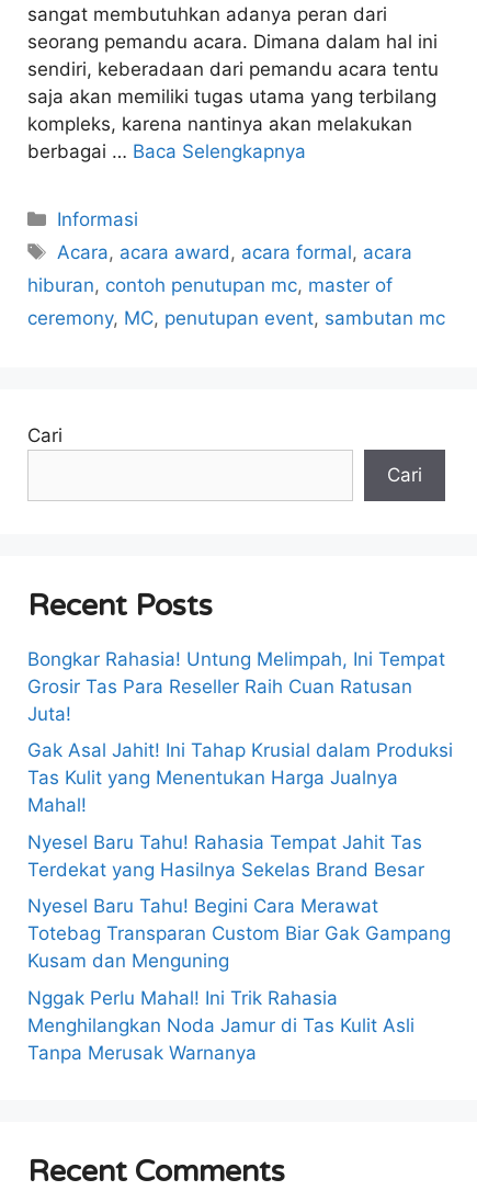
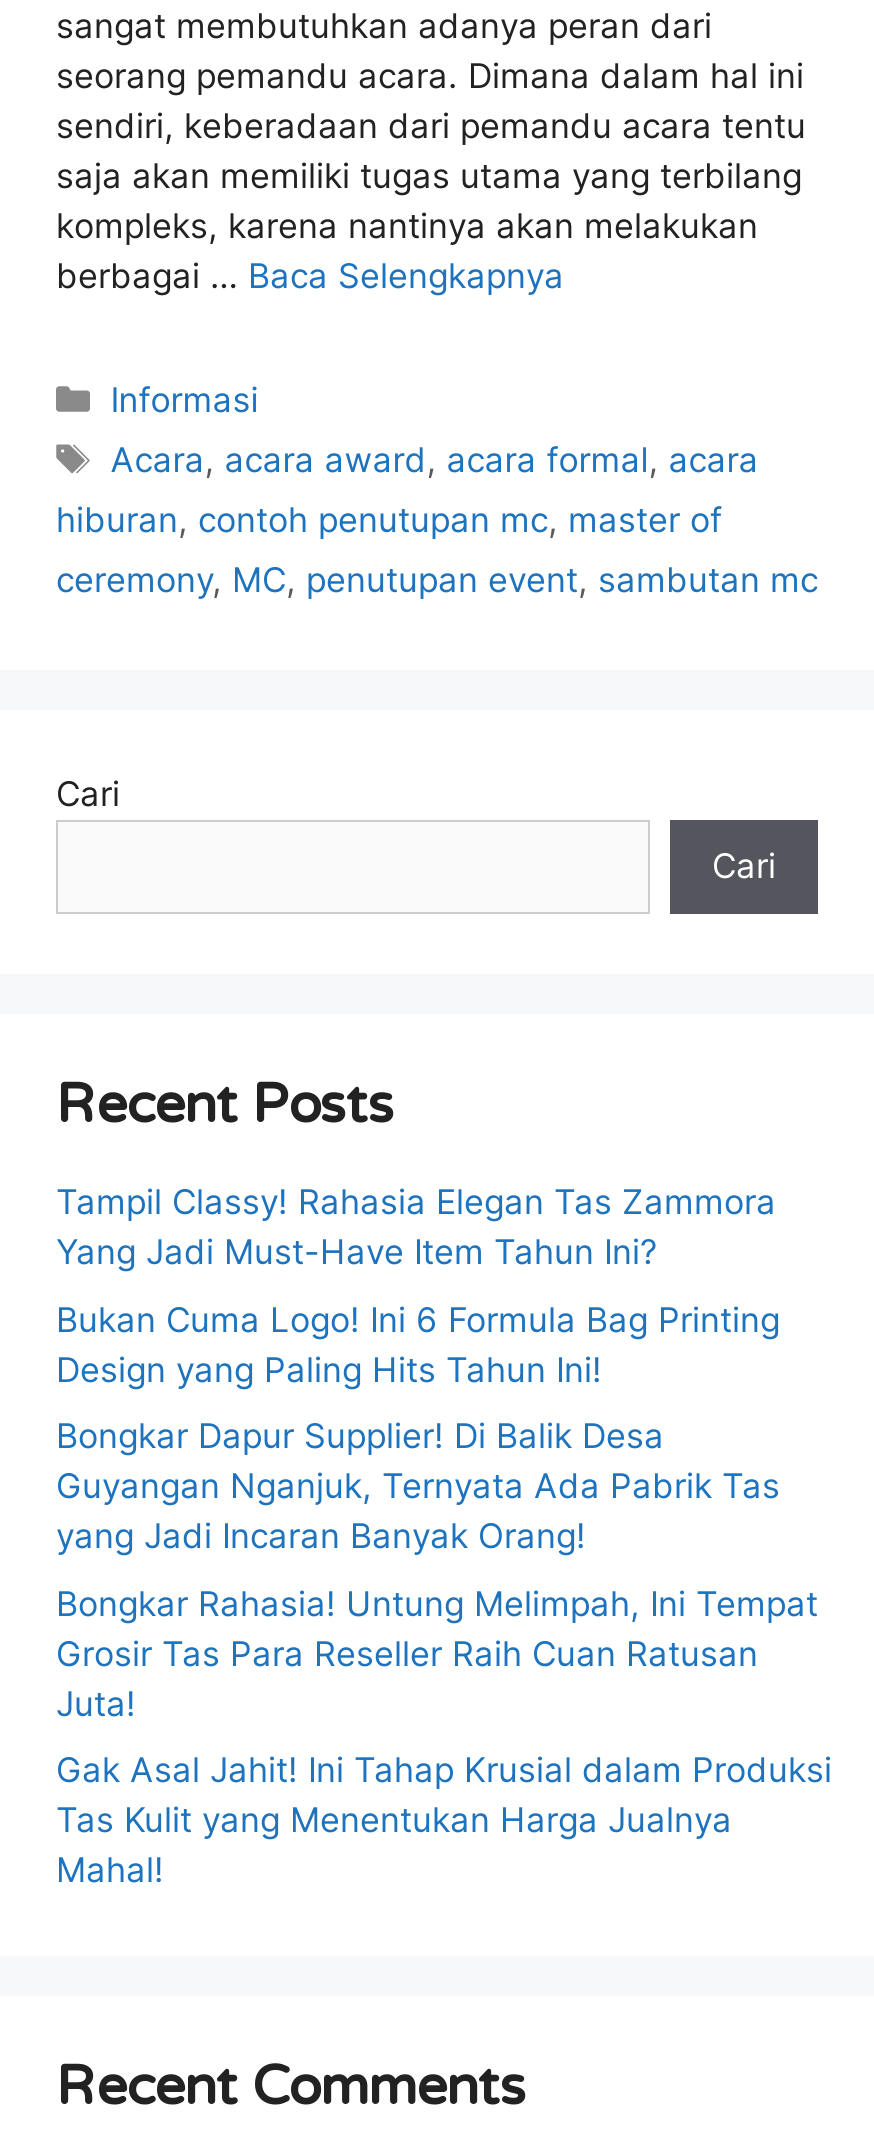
none -> [56,1182,780,1556] Tampil Classy! Rahasia Elegan Tas Zammora | Yang Jadi Must-Have Item Tahun Ini? | Bukan Cuma Logo! Ini 6 Formula Bag Printing | Design yang Paling Hits Tahun Ini! | Bongkar Dapur Supplier! Di Balik Desa | Guyangan Nganjuk, Ternyata Ada Pabrik Tas | yang Jadi Incaran Banyak Orang!
moved [27,648,453,817] -> [56,1583,832,1890]: Bongkar Rahasia! Untung Melimpah, Ini Tempat | Grosir Tas Para Reseller Raih Cuan Ratusan | Juta! | Gak Asal Jahit! Ini Tahap Krusial dalam Produksi | Tas Kulit yang Menentukan Harga Jualnya | Mahal!
[27,831,451,1064] Nyesel Baru Tahu! Rahasia Tempat Jahit Tas | Terdekat yang Hasilnya Sekelas Brand Besar | Nyesel Baru Tahu! Begini Cara Merawat | Totebag Transparan Custom Biar Gak Gampang | Kusam dan Menguning | Nggak Perlu Mahal! Ini Trik Rahasia | Menghilangkan Noda Jamur di Tas Kulit Asli | Tanpa Merusak Warnanya -> none

